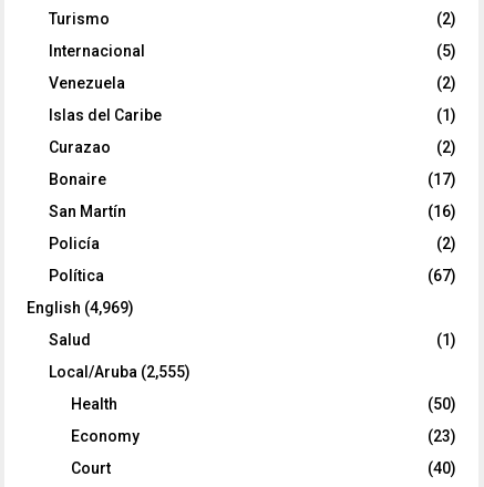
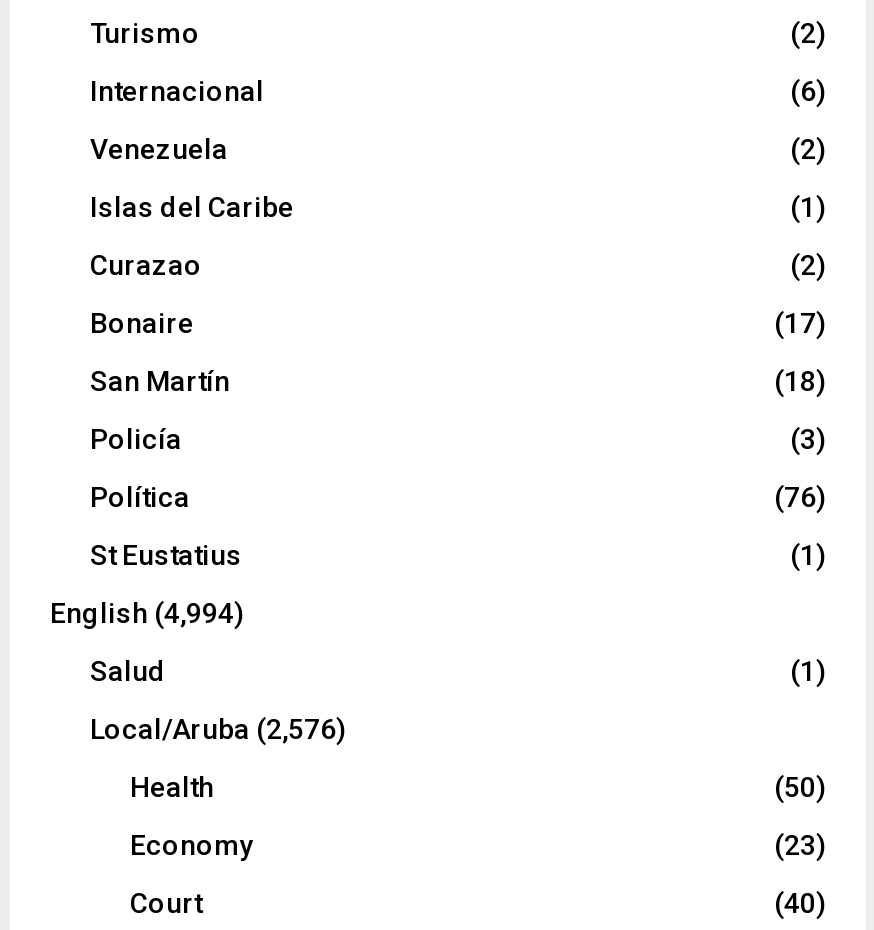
[436,42,456,59] (5) -> [790,74,826,106] (6)
[428,202,456,220] (16) -> [774,364,826,396] (18)
[436,234,456,252] (2) -> [790,422,826,454] (3)
[27,266,456,316] (67) | English (4,969) -> [50,480,826,628] (76) | St Eustatius | (1) | English (4,994)
[49,363,190,380] Local/Aruba (2,555) -> [90,712,346,744] Local/Aruba (2,576)

